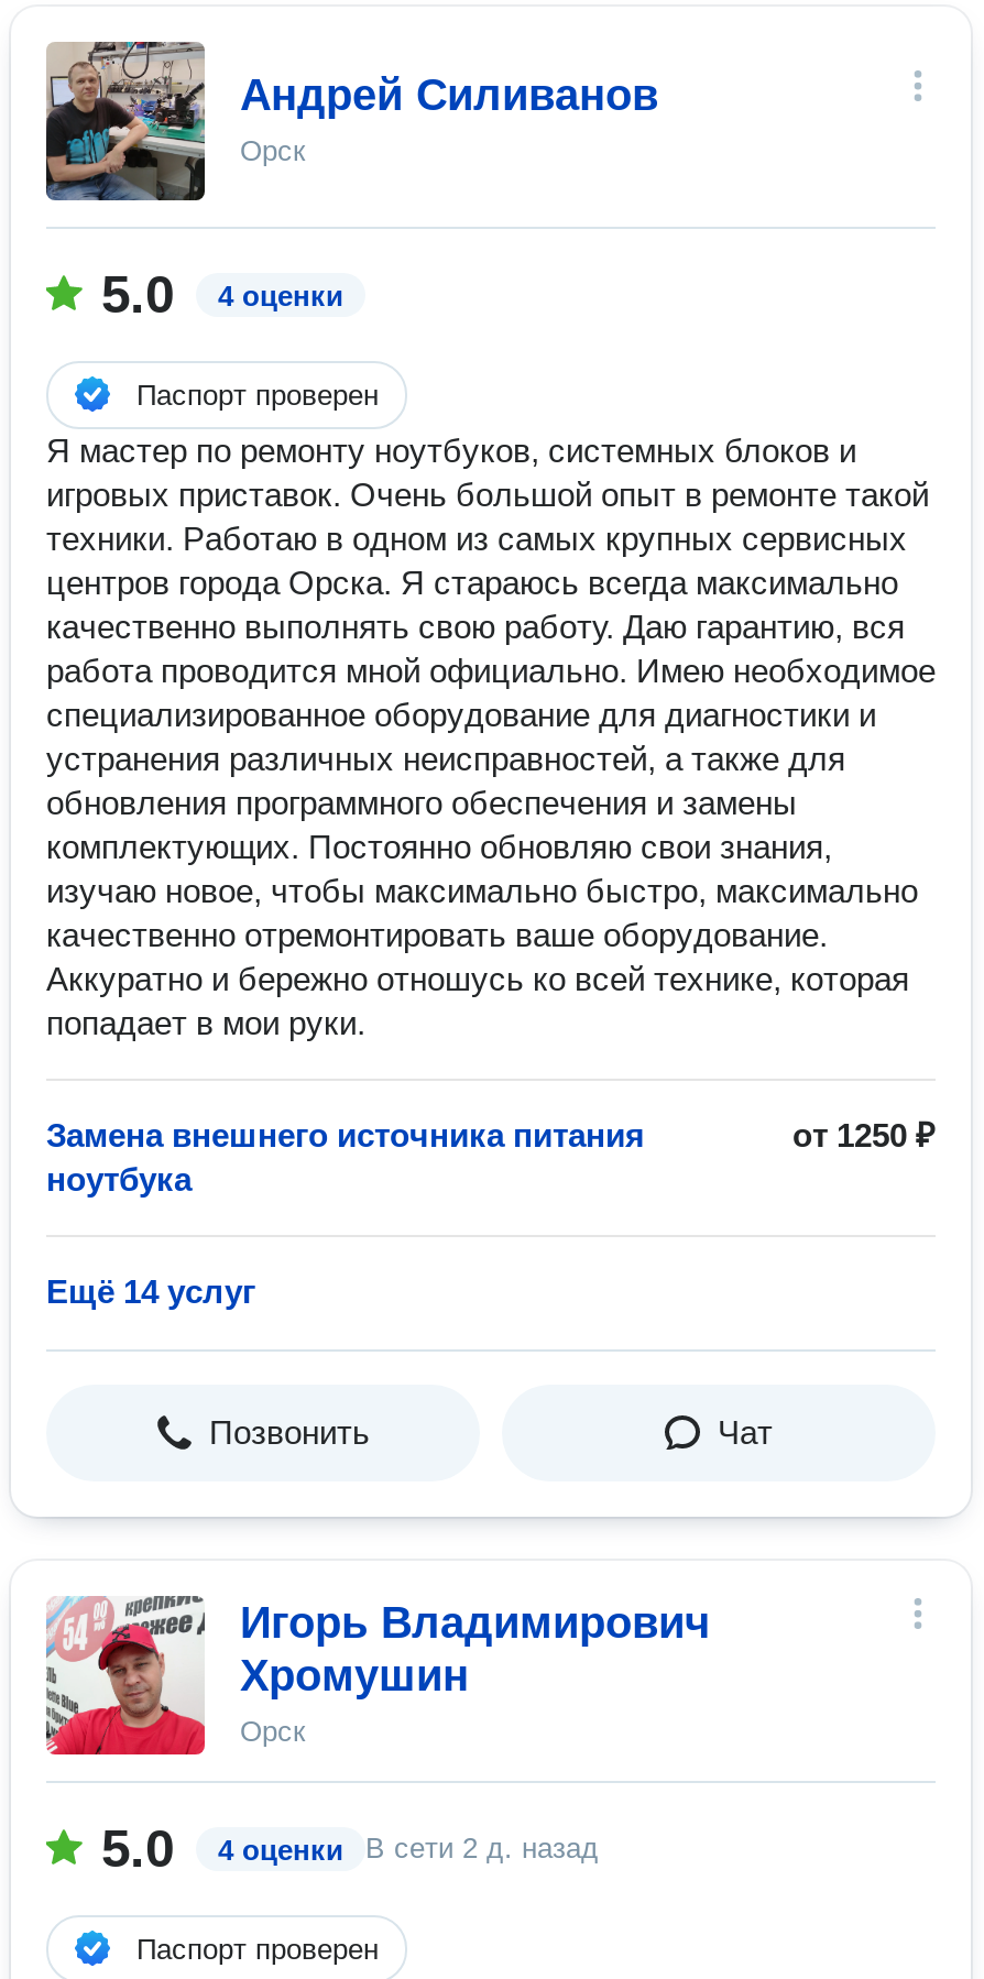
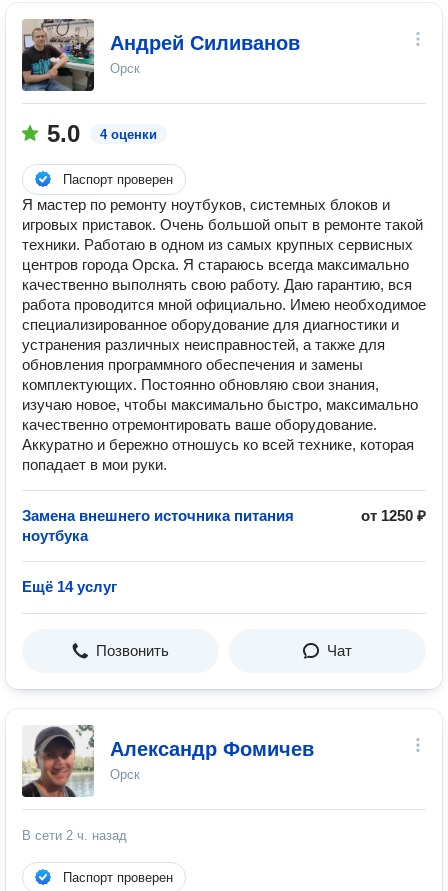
[44,1594,711,1772] [image] | Игорь Владимирович | Хромушин -> [21,725,314,798] [image] | Александр Фомичев
[101,1818,599,1878] 5.0 | 4 оценки | В сети 2 д. назад -> [22,828,127,843] В сети 2 ч. назад

